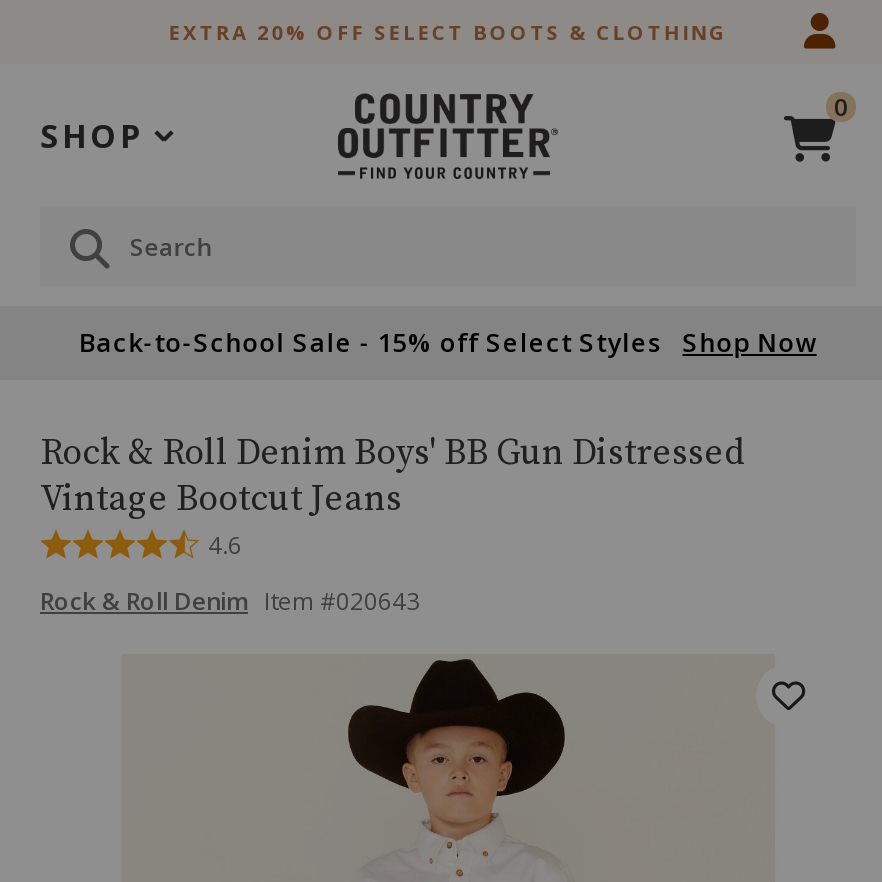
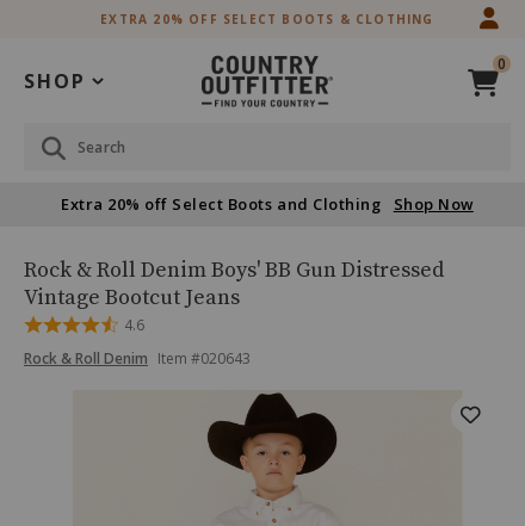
[79,324,817,360] Back-to-School Sale - 15% off Select Styles Shop Now -> [61,193,473,215] Extra 20% off Select Boots and Clothing Shop Now

